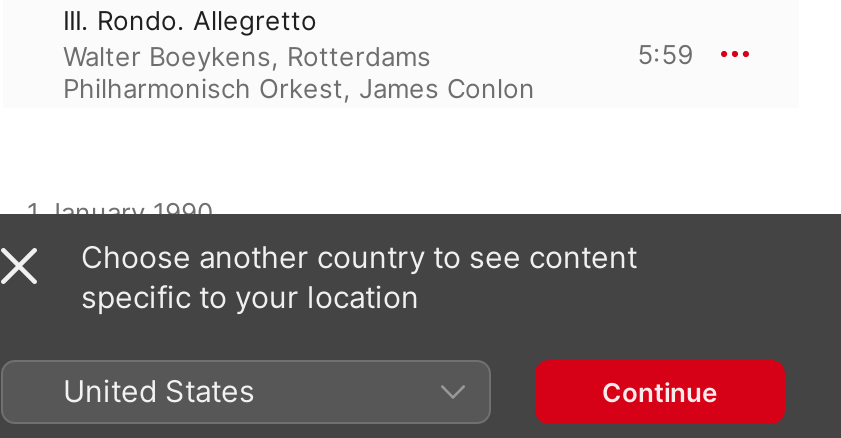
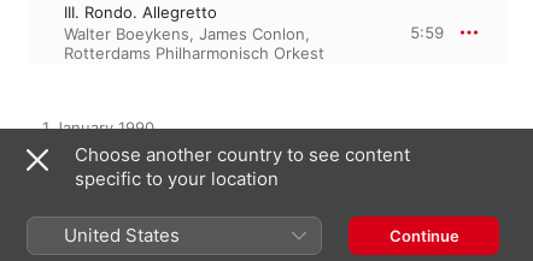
[63,40,535,104] Walter Boeykens, Rotterdams | Philharmonisch Orkest, James Conlon -> [64,24,324,63] Walter Boeykens, James Conlon, | Rotterdams Philharmonisch Orkest

